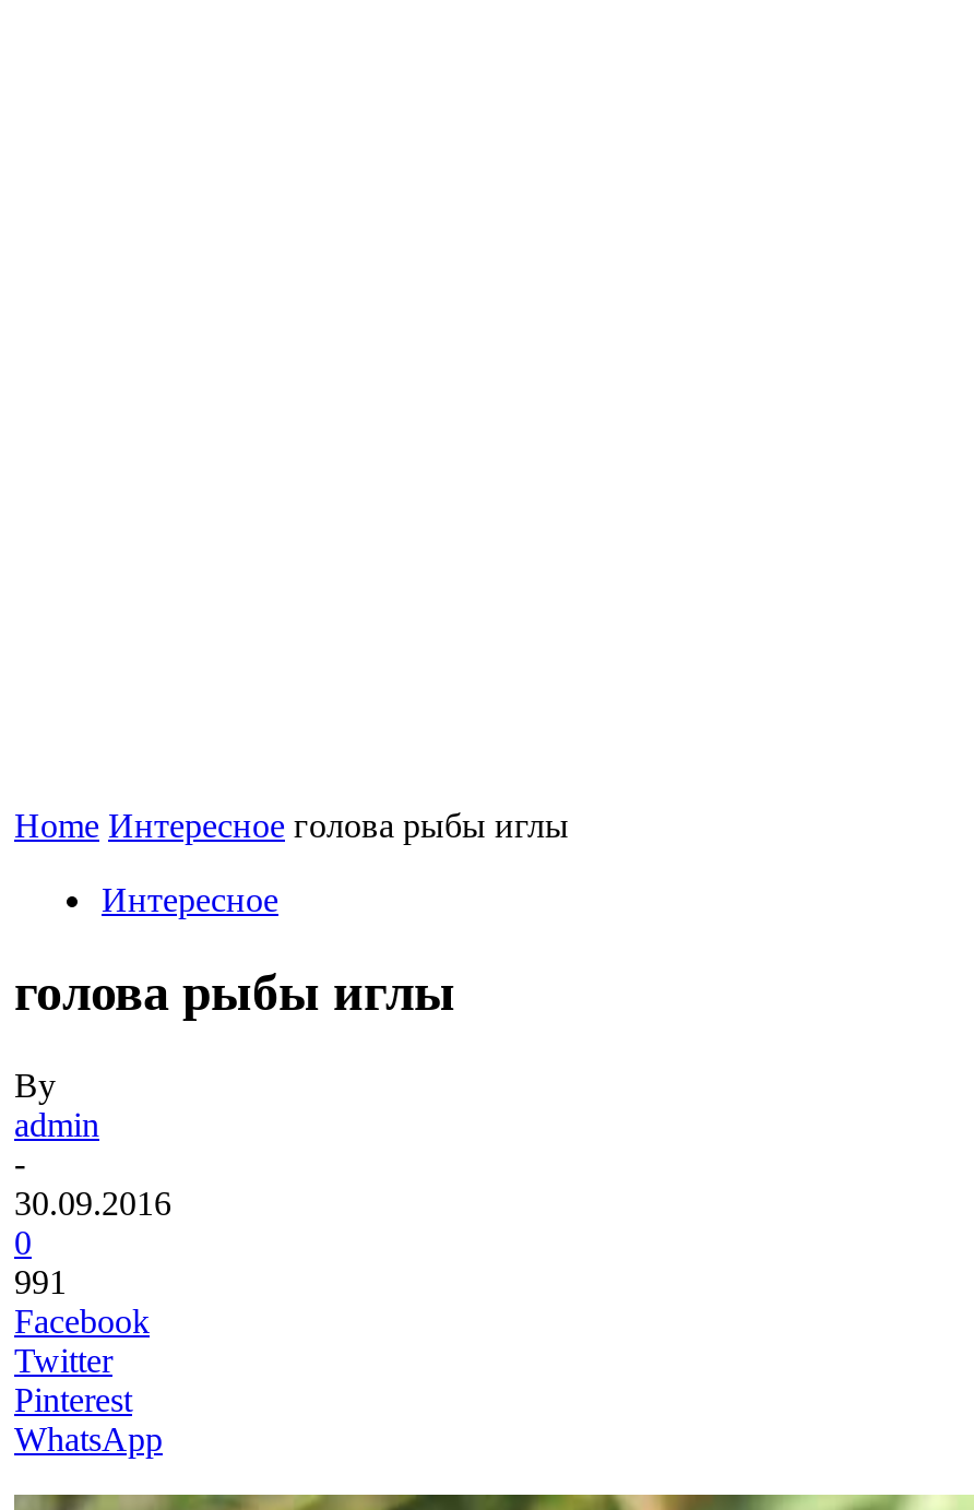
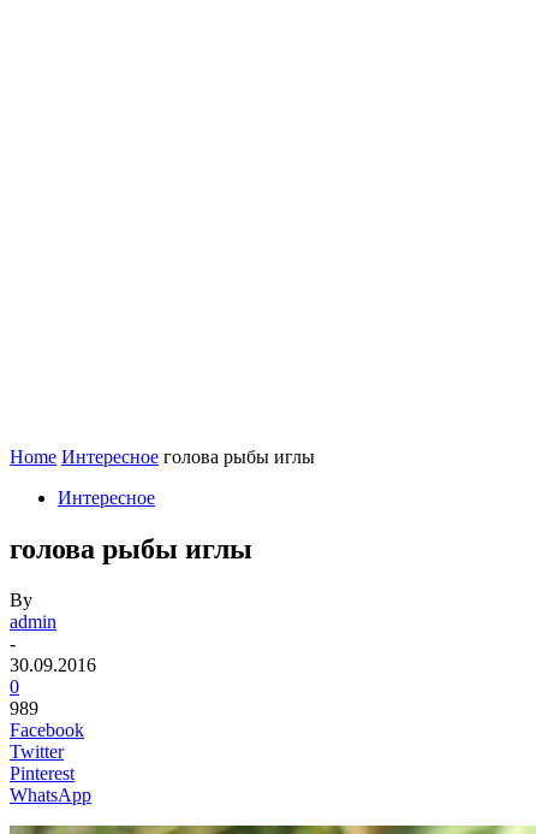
[14,1263,67,1300] 991 -> [10,698,38,718] 989

